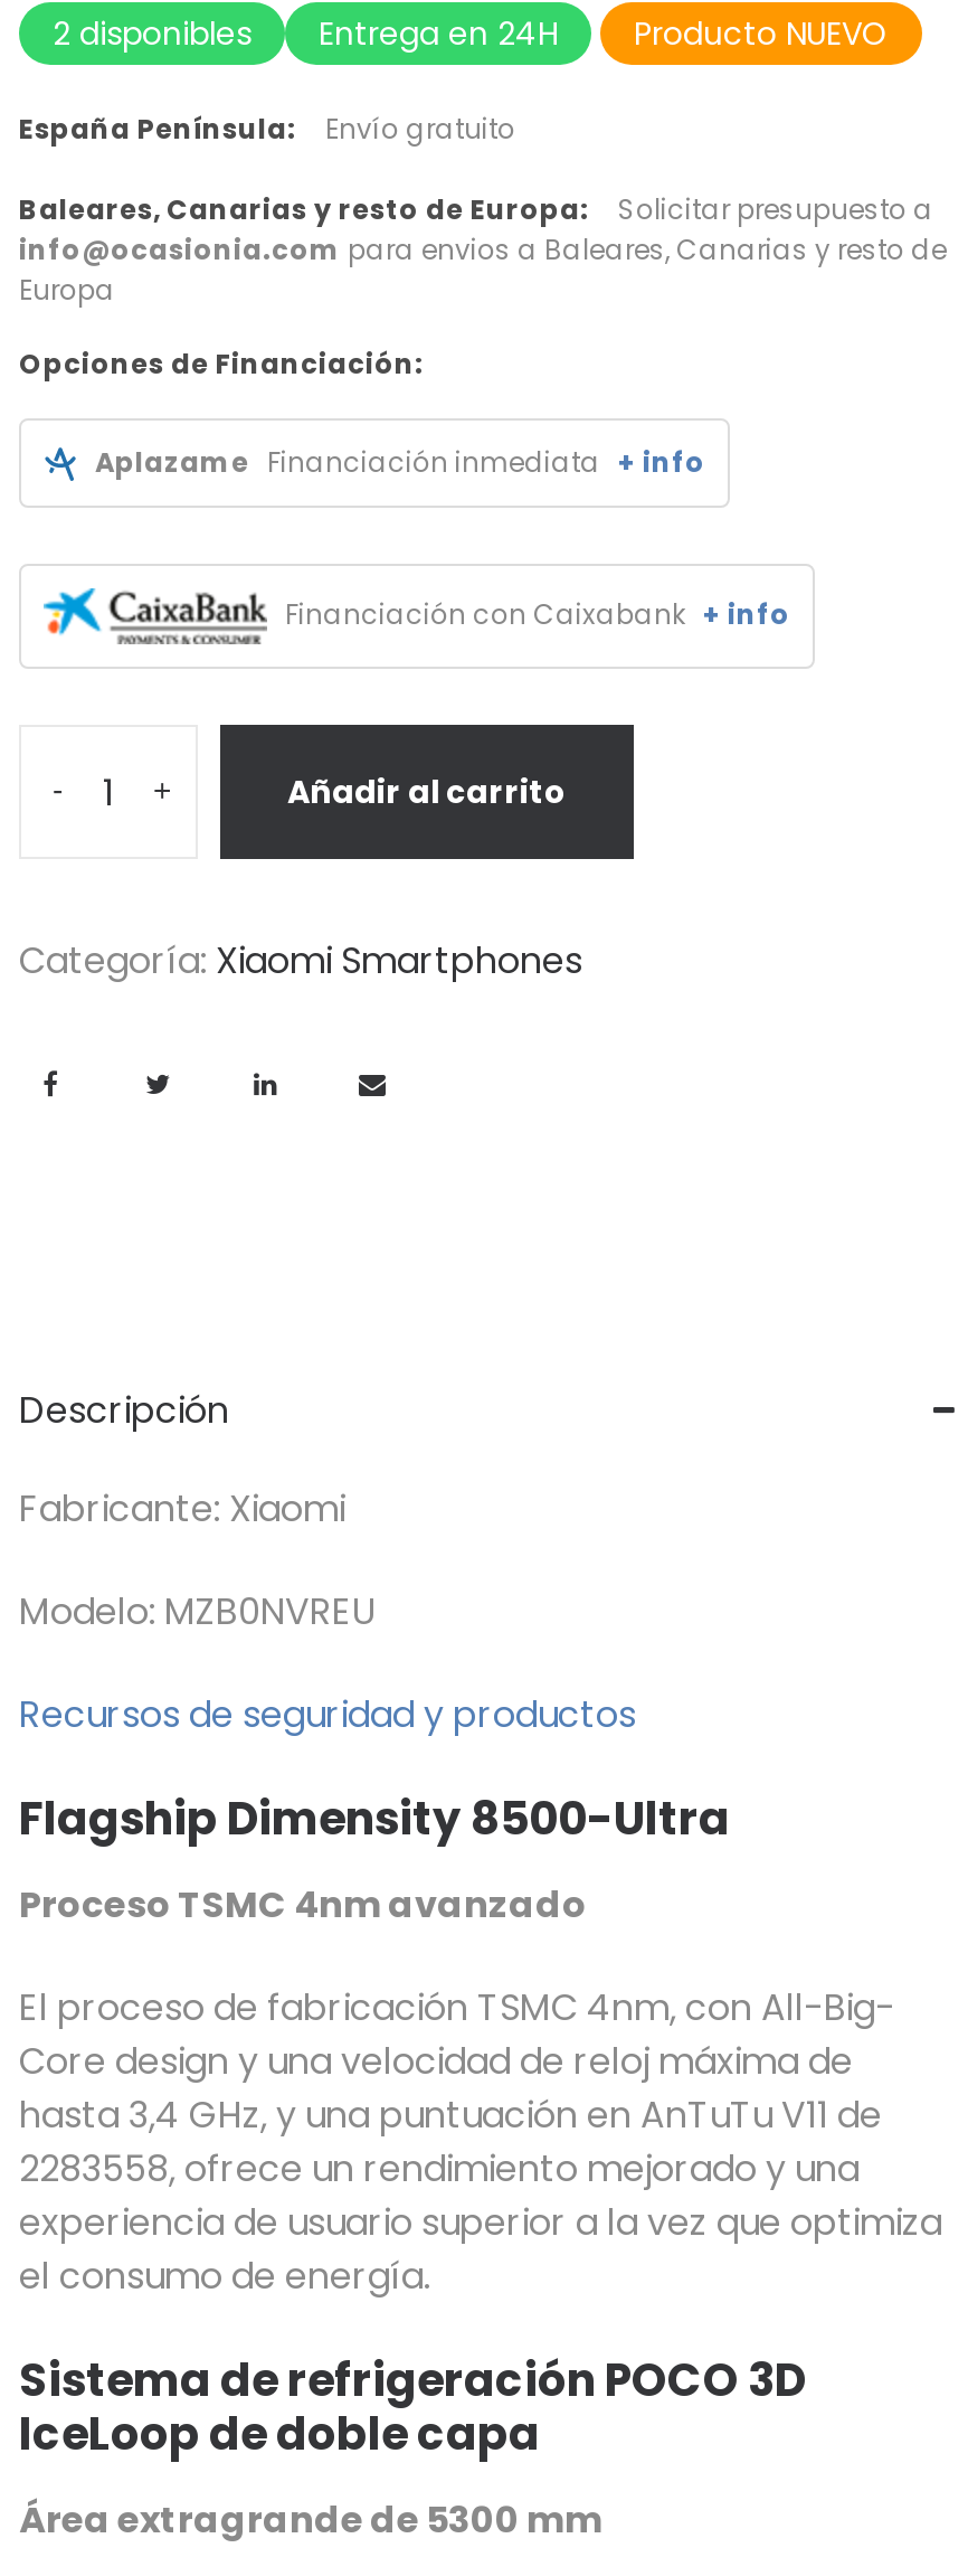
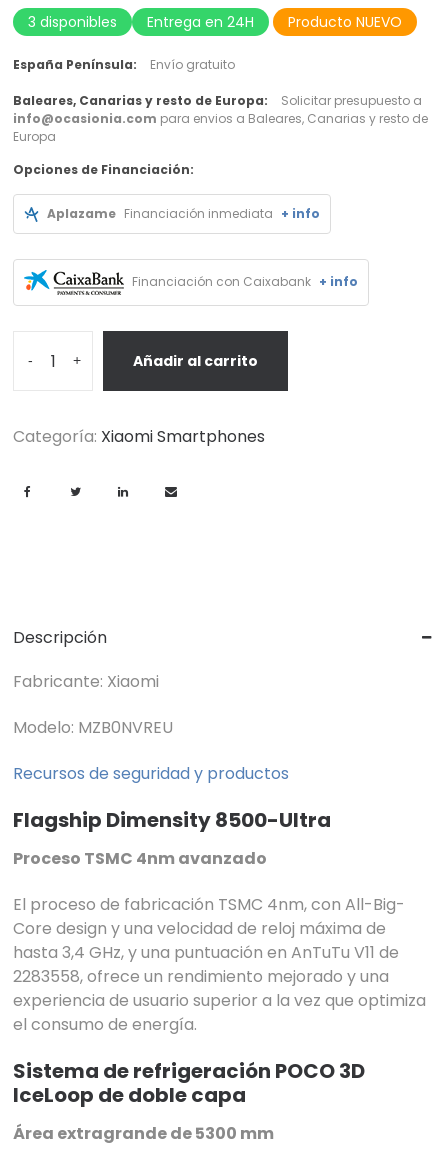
[53,11,889,56] 2 disponibles Entrega en 24H Producto NUEVO -> [28,12,402,32] 3 disponibles Entrega en 24H Producto NUEVO

